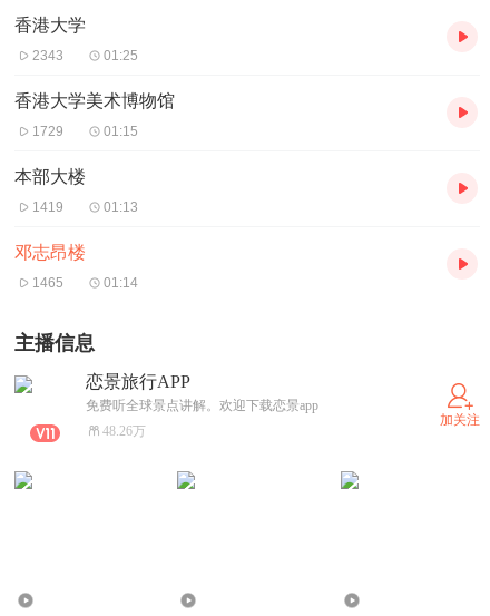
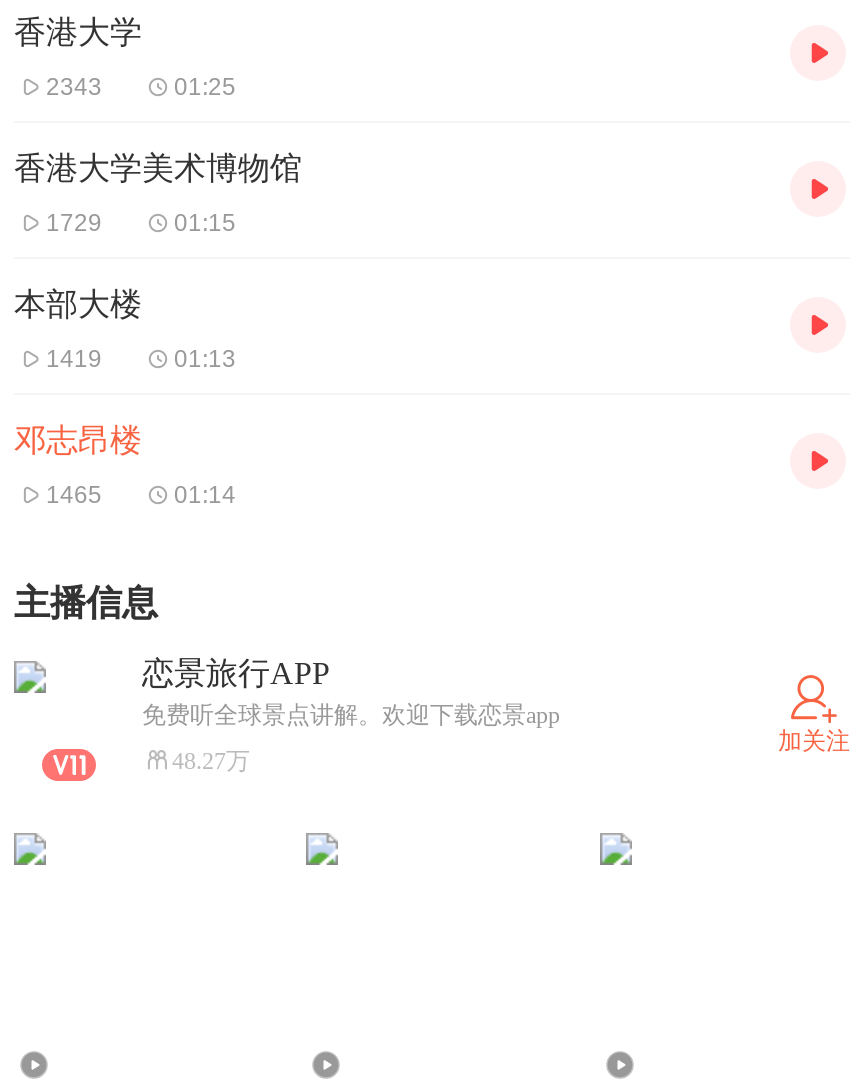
[102,424,146,439] 48.26万 -> [172,748,250,776] 48.27万

